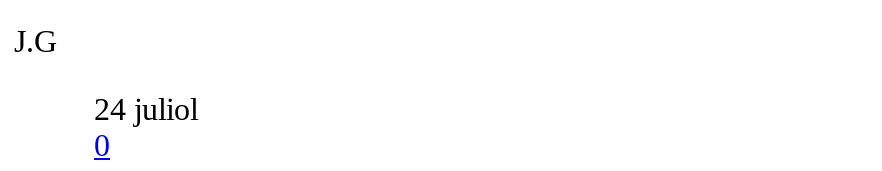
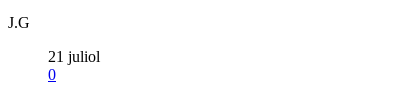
[94,93,198,127] 24 juliol -> [48,48,100,65] 21 juliol

